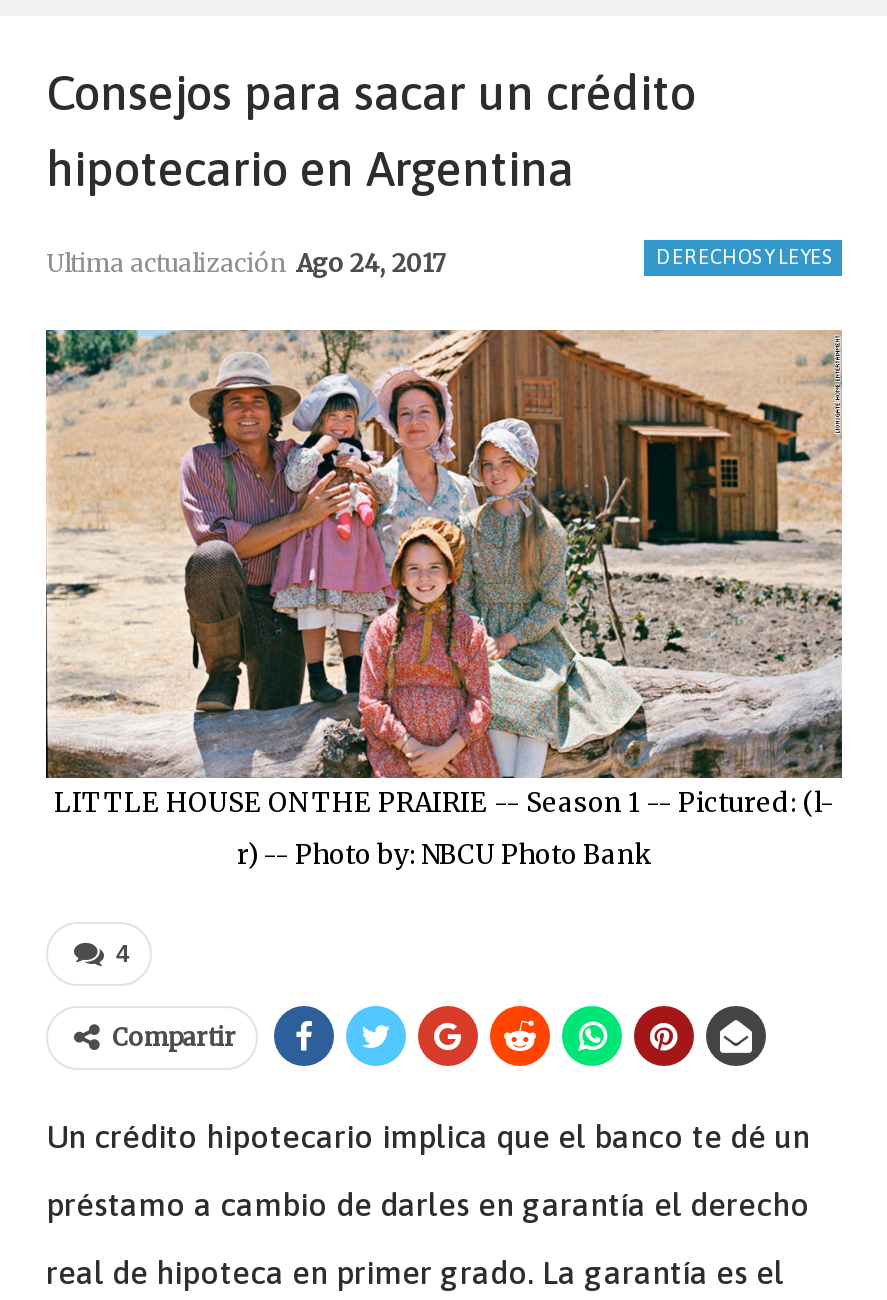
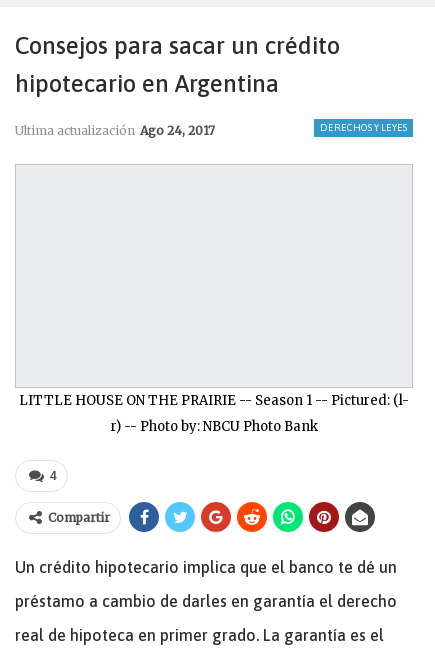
[44,328,844,780] [image] -> none

